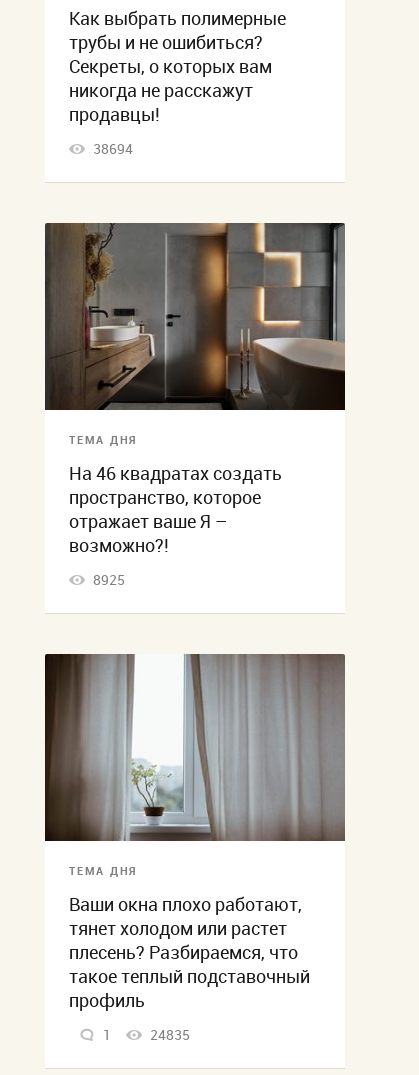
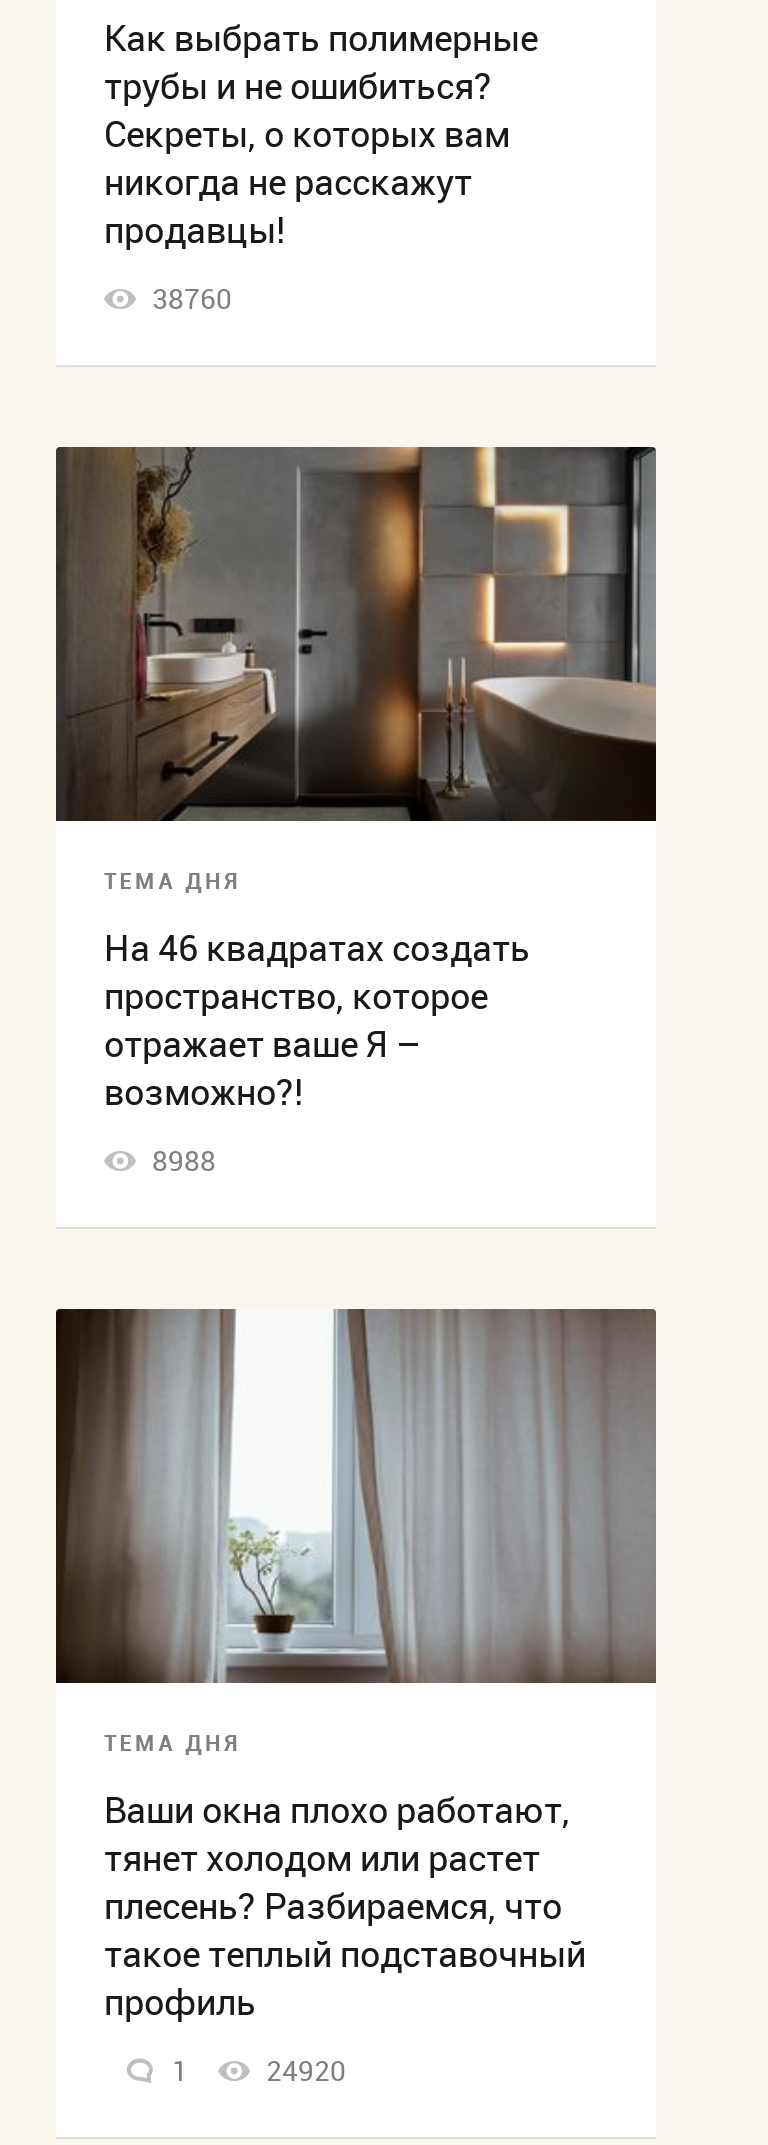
[93,141,133,157] 38694 -> [152,283,232,315] 38760
[93,572,125,588] 8925 -> [152,1145,216,1177] 8988
[150,1027,190,1043] 24835 -> [266,2055,346,2087] 24920

